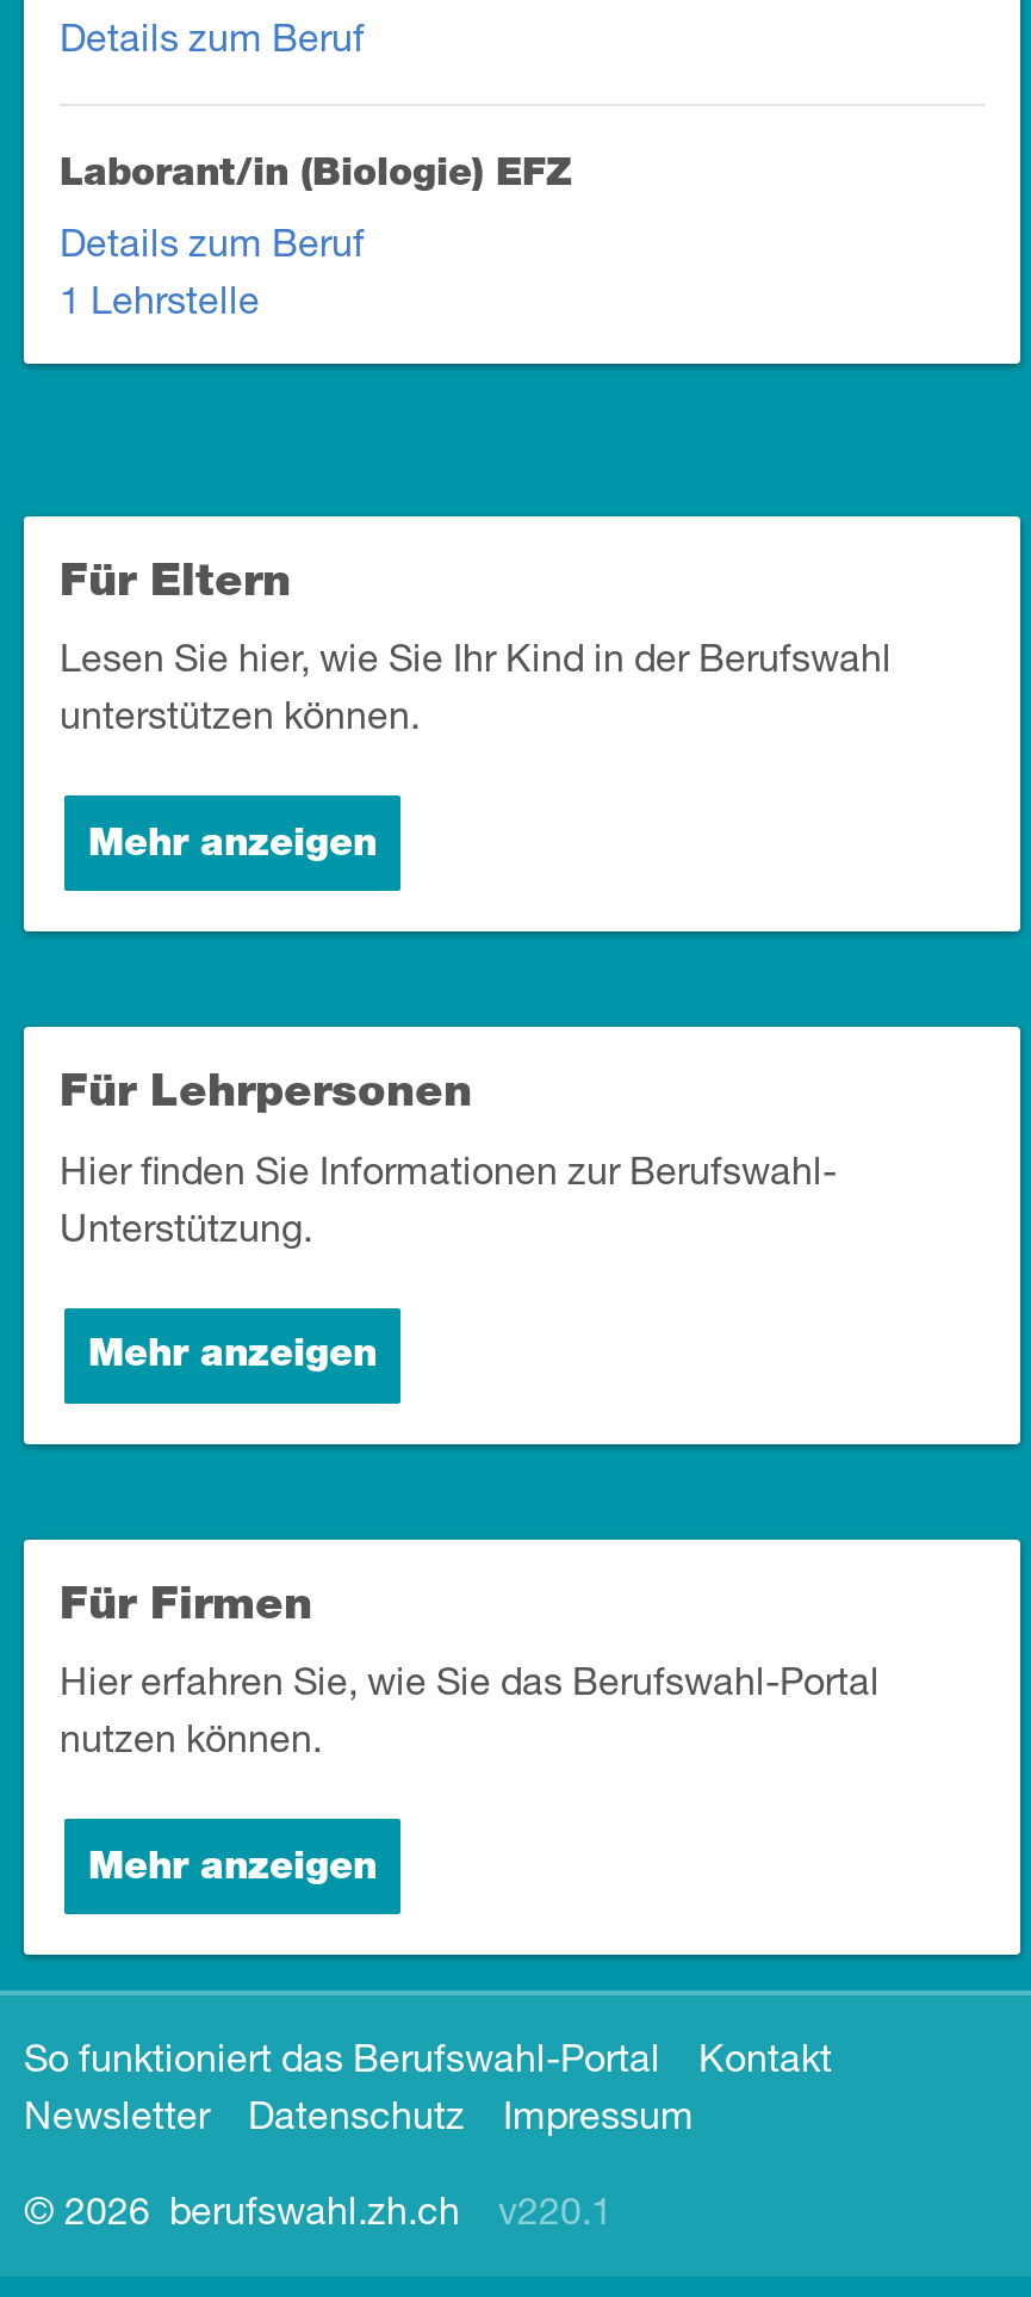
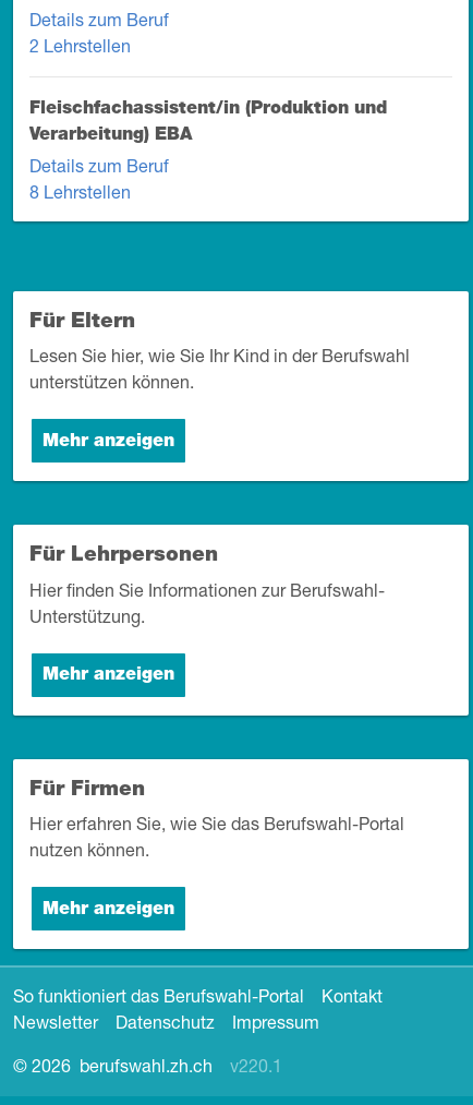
[60,149,572,194] Laborant/in (Biologie) EFZ -> [29,35,387,144] 2 Lehrstellen | Fleischfachassistent/in (Produktion und | Verarbeitung) EBA
[60,275,260,321] 1 Lehrstelle -> [29,181,131,202] 8 Lehrstellen

